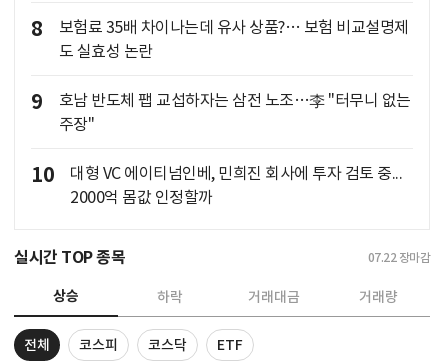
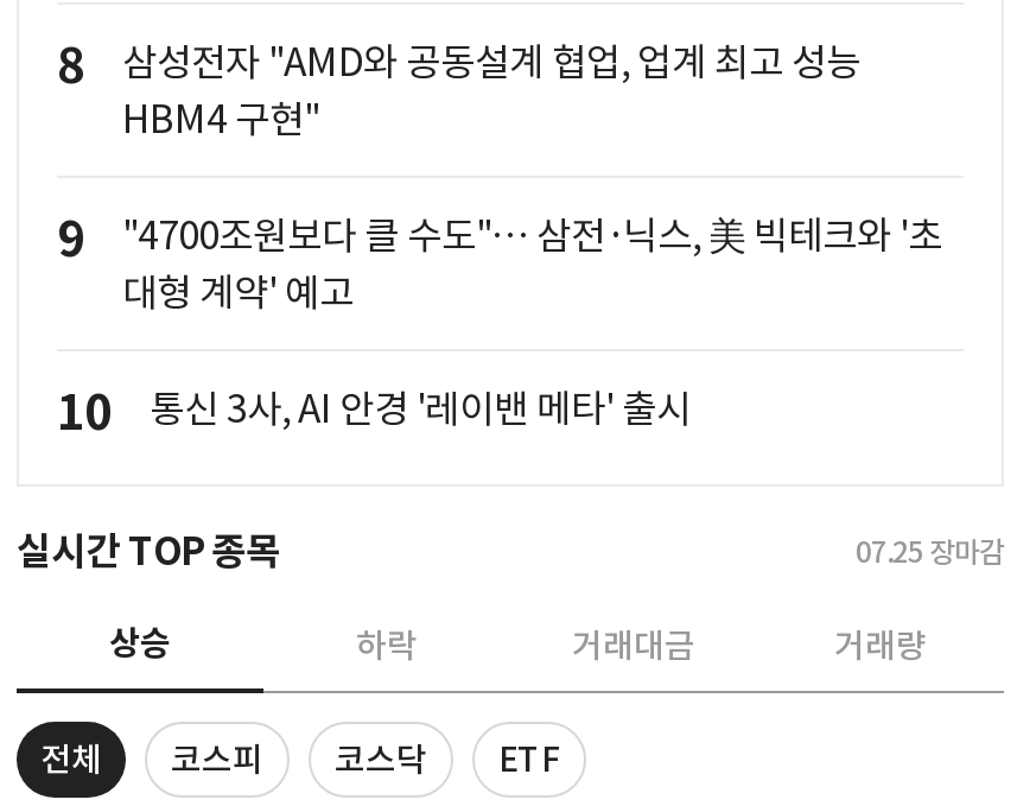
[58,17,408,61] 보험료 35배 차이나는데 유사 상품?… 보험 비교설명제 | 도 실효성 논란 -> [122,38,860,143] 삼성전자 "AMD와 공동설계 협업, 업계 최고 성능 | HBM4 구현"
[58,90,410,134] 호남 반도체 팹 교섭하자는 삼전 노조…李 "터무니 없는 | 주장" -> [122,212,942,316] "4700조원보다 클 수도"… 삼전·닉스, 美 빅테크와 '초 | 대형 계약' 예고
[70,163,402,207] 대형 VC 에이티넘인베, 민희진 회사에 투자 검토 중... | 2000억 몸값 인정할까 -> [150,385,691,433] 통신 3사, AI 안경 '레이밴 메타' 출시
[367,250,430,265] 07.22 장마감 -> [856,535,1004,570] 07.25 장마감

